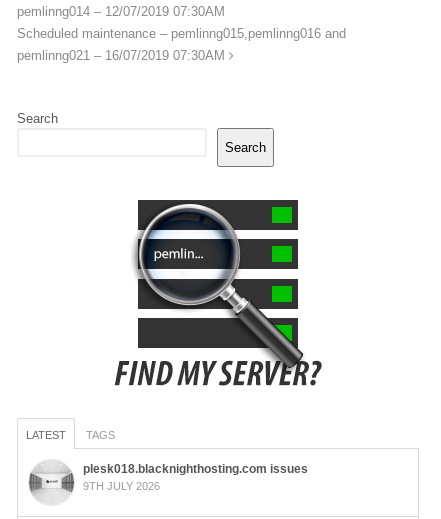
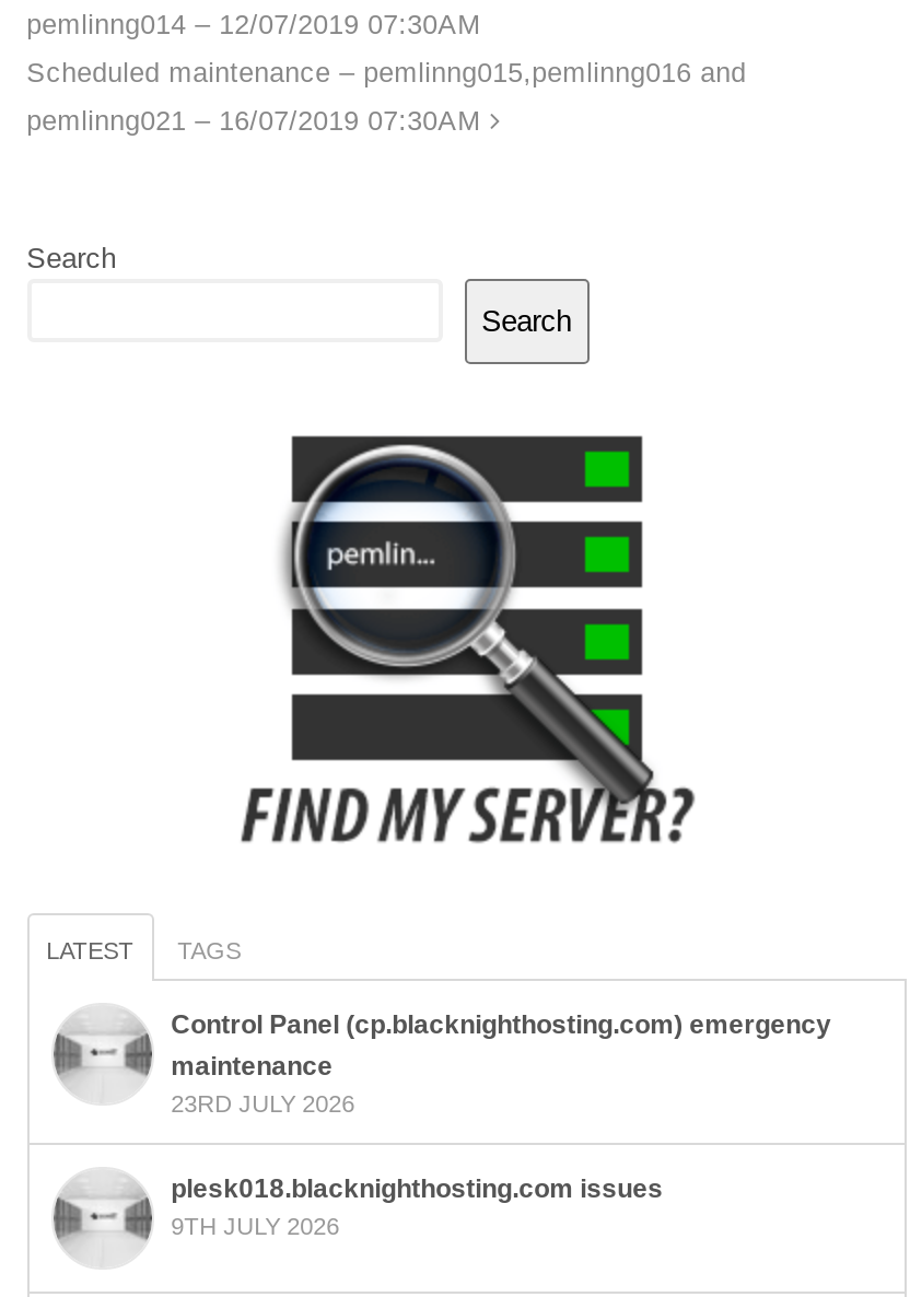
none -> [171,1010,831,1117] Control Panel (cp.blacknighthosting.com) emergency | maintenance | 23RD JULY 2026

